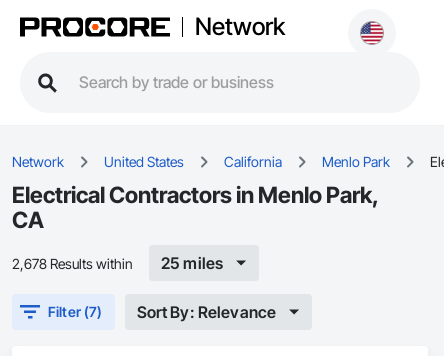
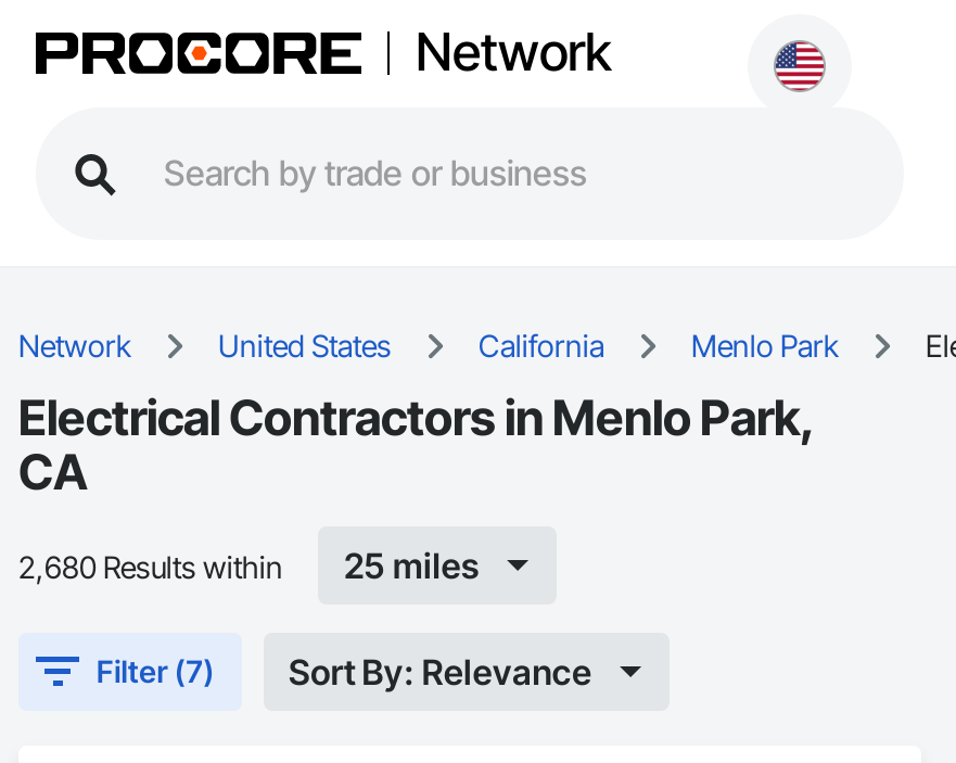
[12,254,133,271] 2,678 Results within -> [18,547,283,584] 2,680 Results within

